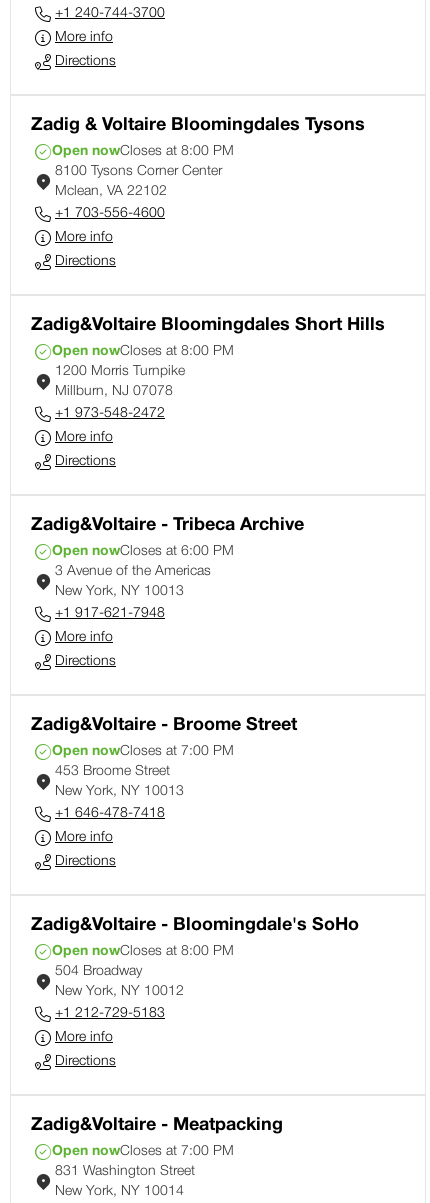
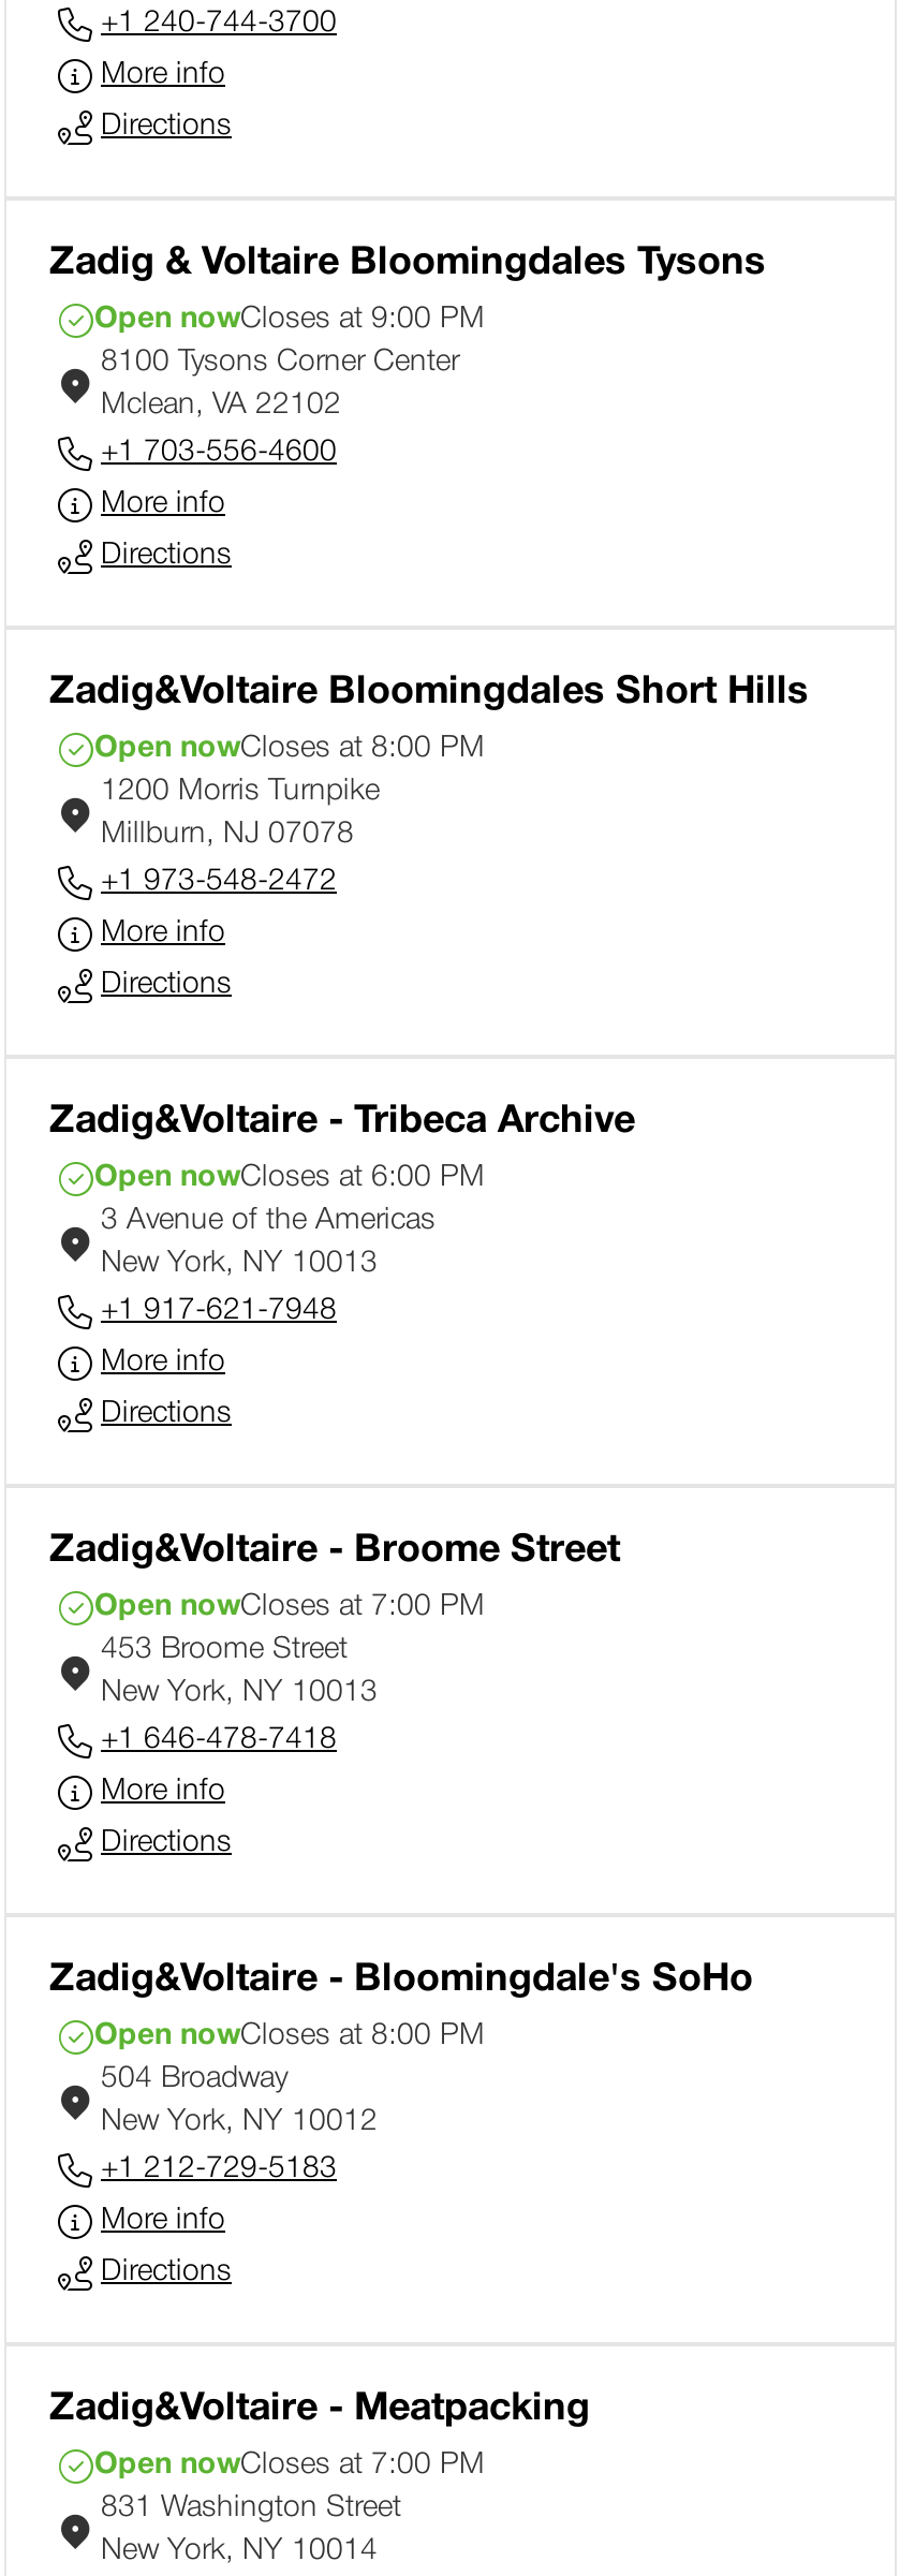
[52,145,234,158] Open nowCloses at 8:00 PM -> [94,306,485,334] Open nowCloses at 9:00 PM

